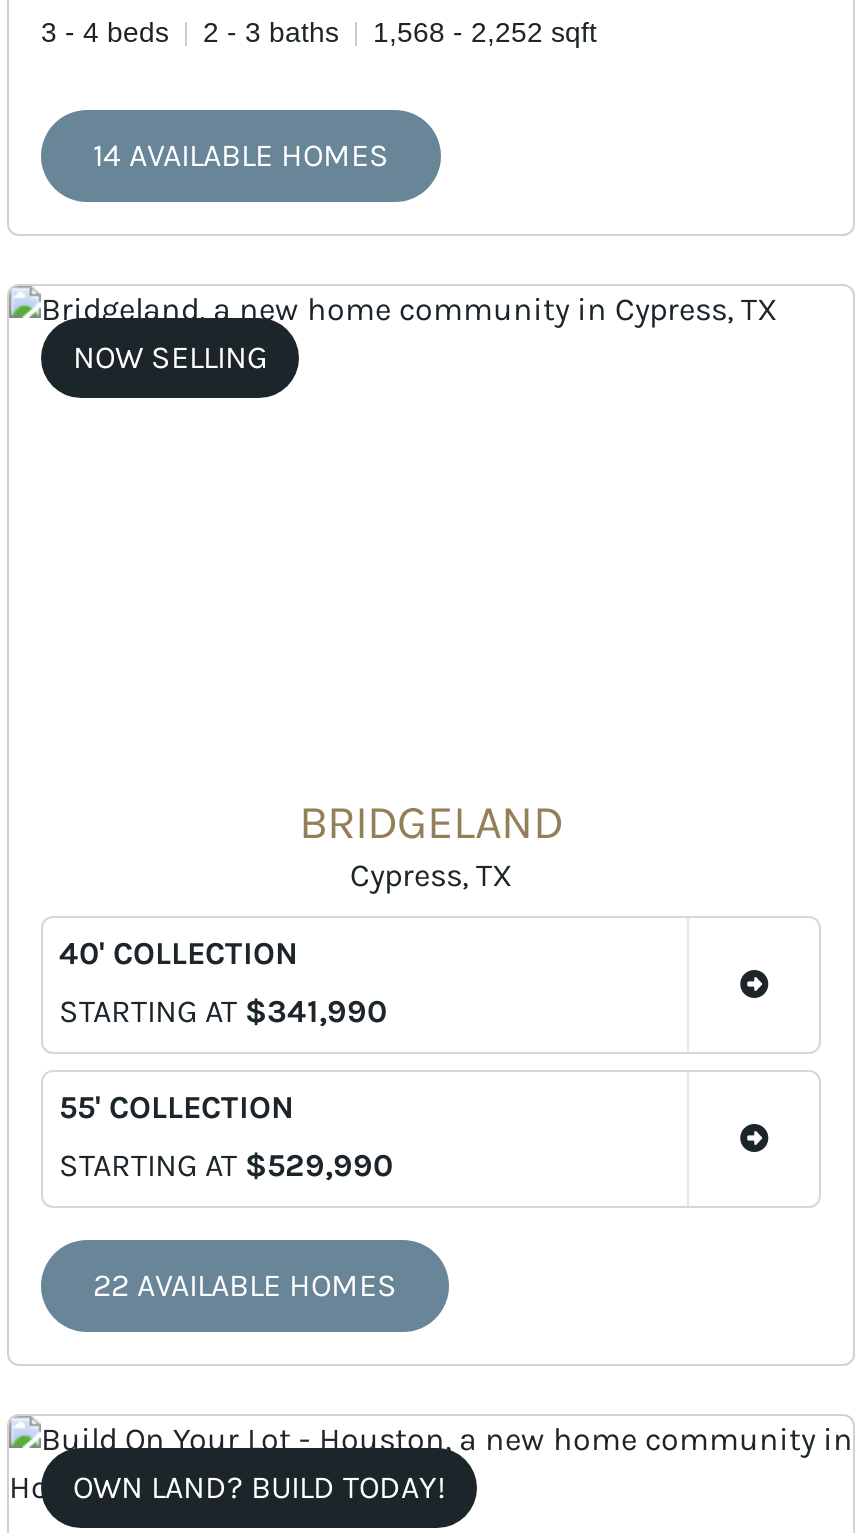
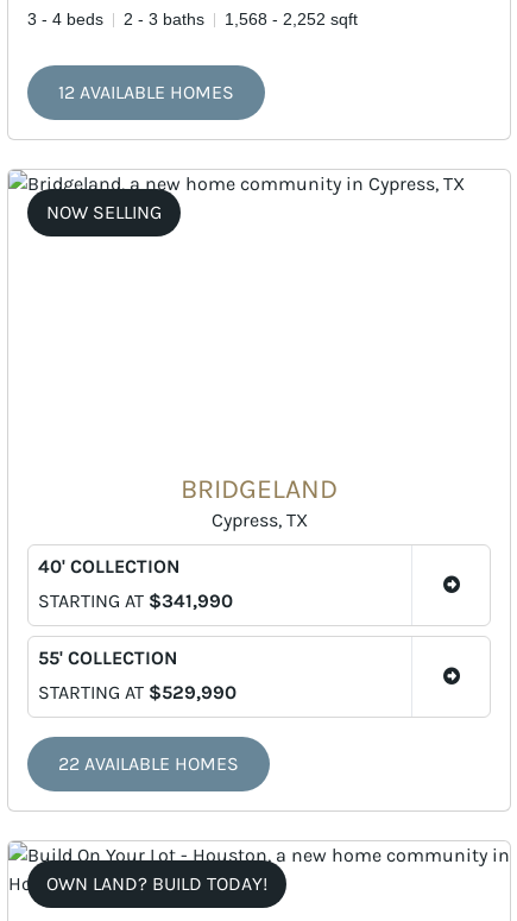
[93,137,389,175] 14 AVAILABLE HOMES -> [58,81,234,104] 12 AVAILABLE HOMES

